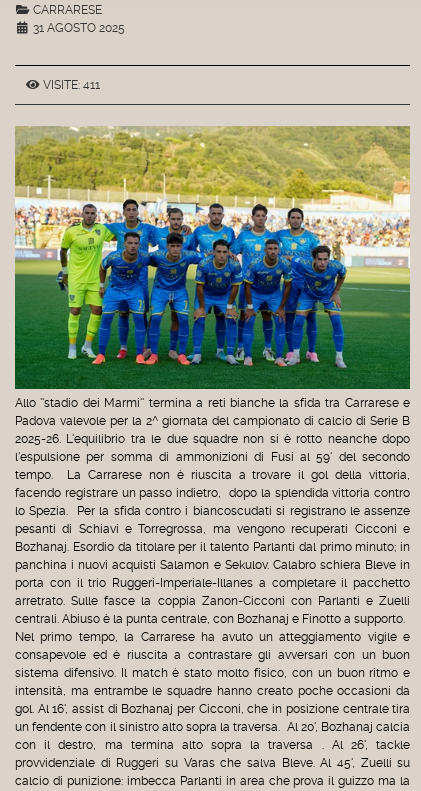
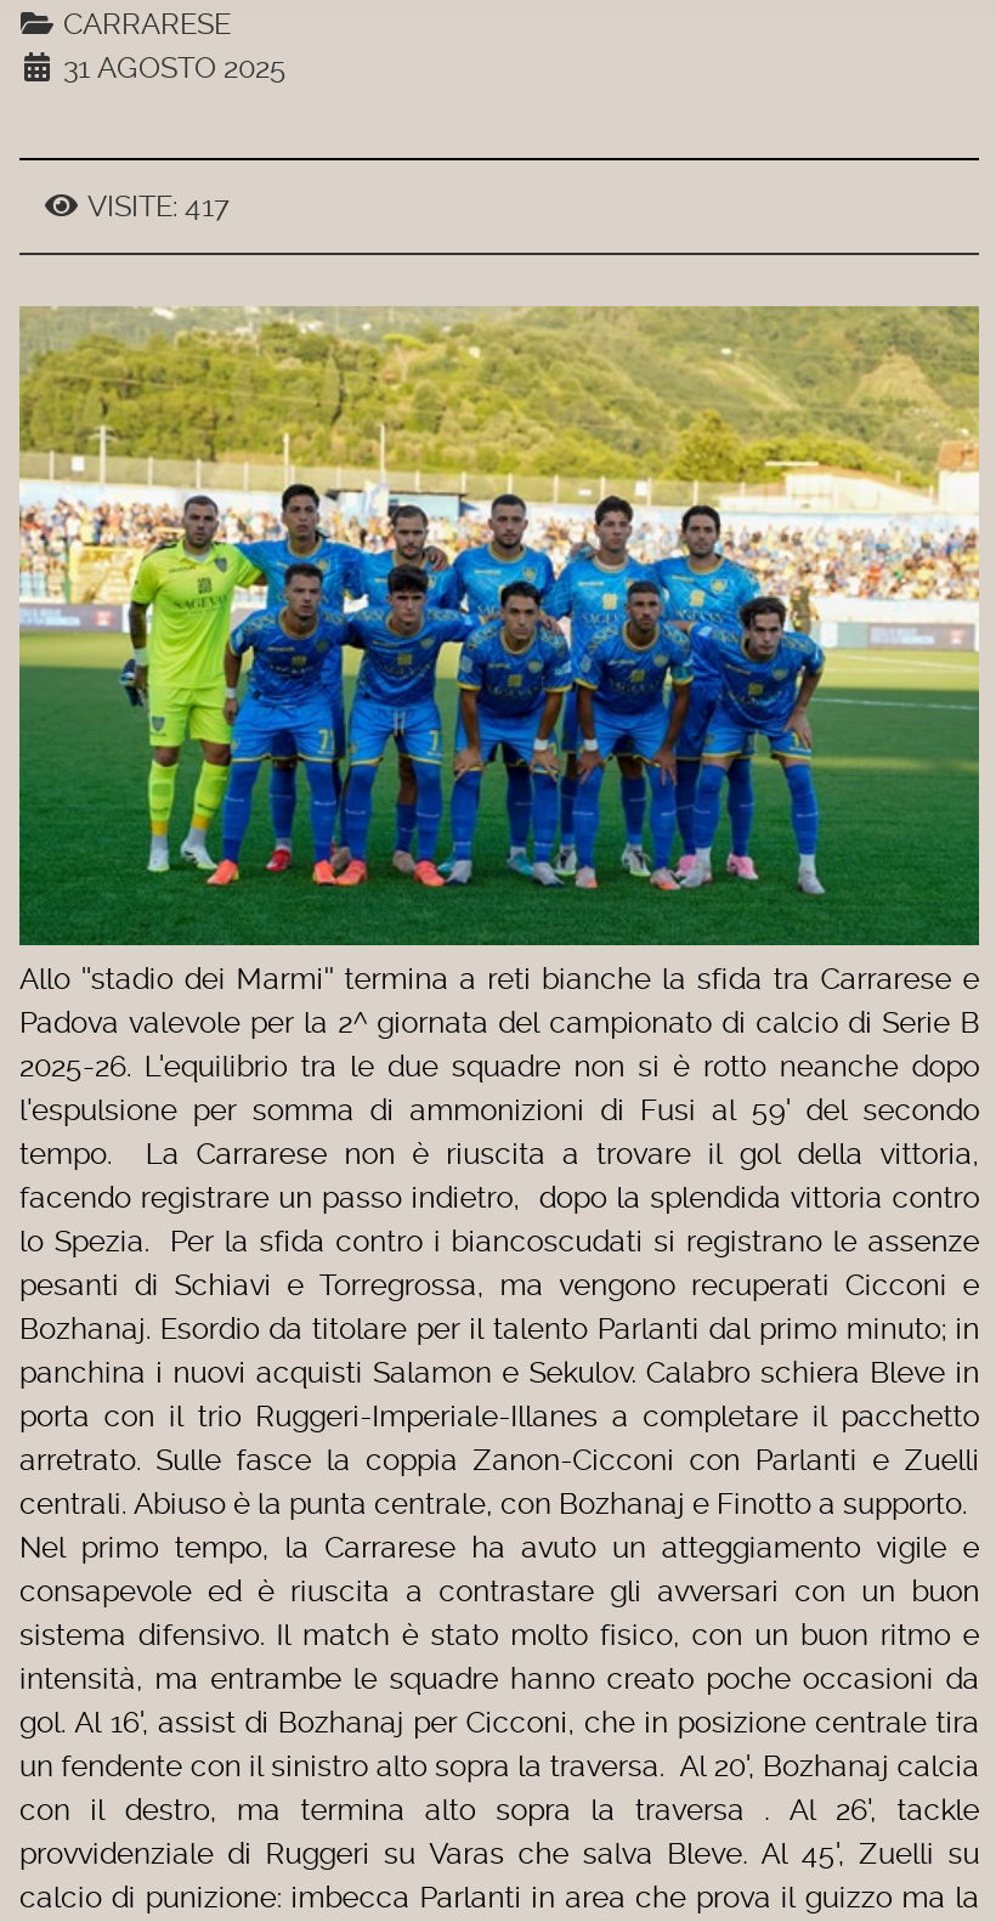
[40,78,100,92] VISITE: 411 -> [80,190,228,224] VISITE: 417

